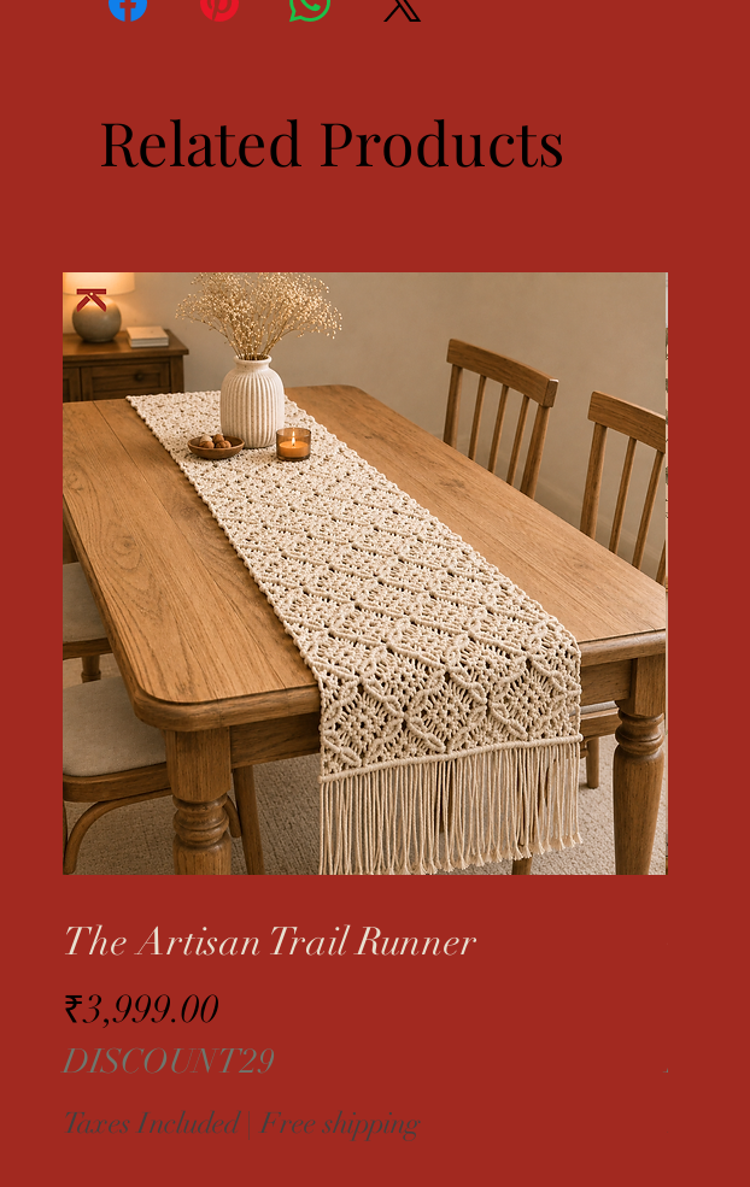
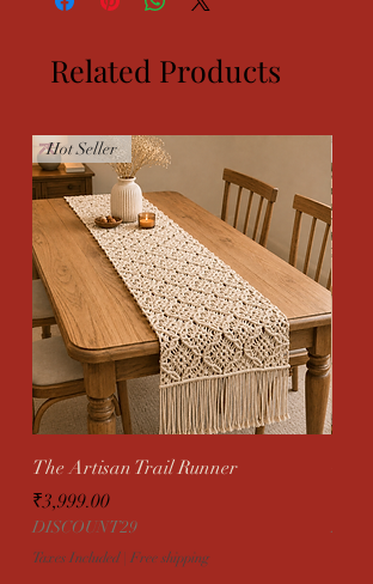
none -> [47,138,117,159] Hot Seller

